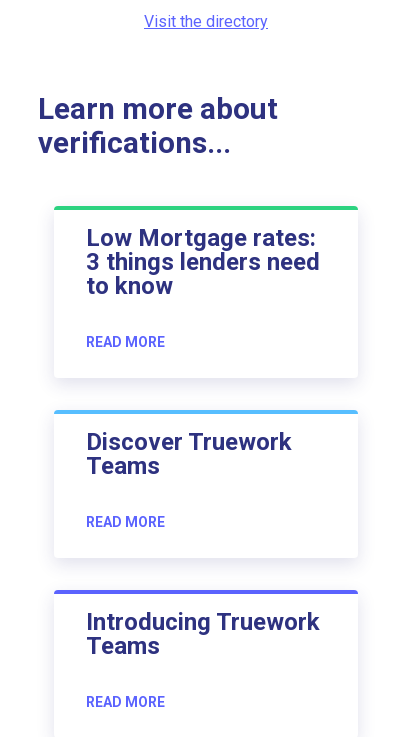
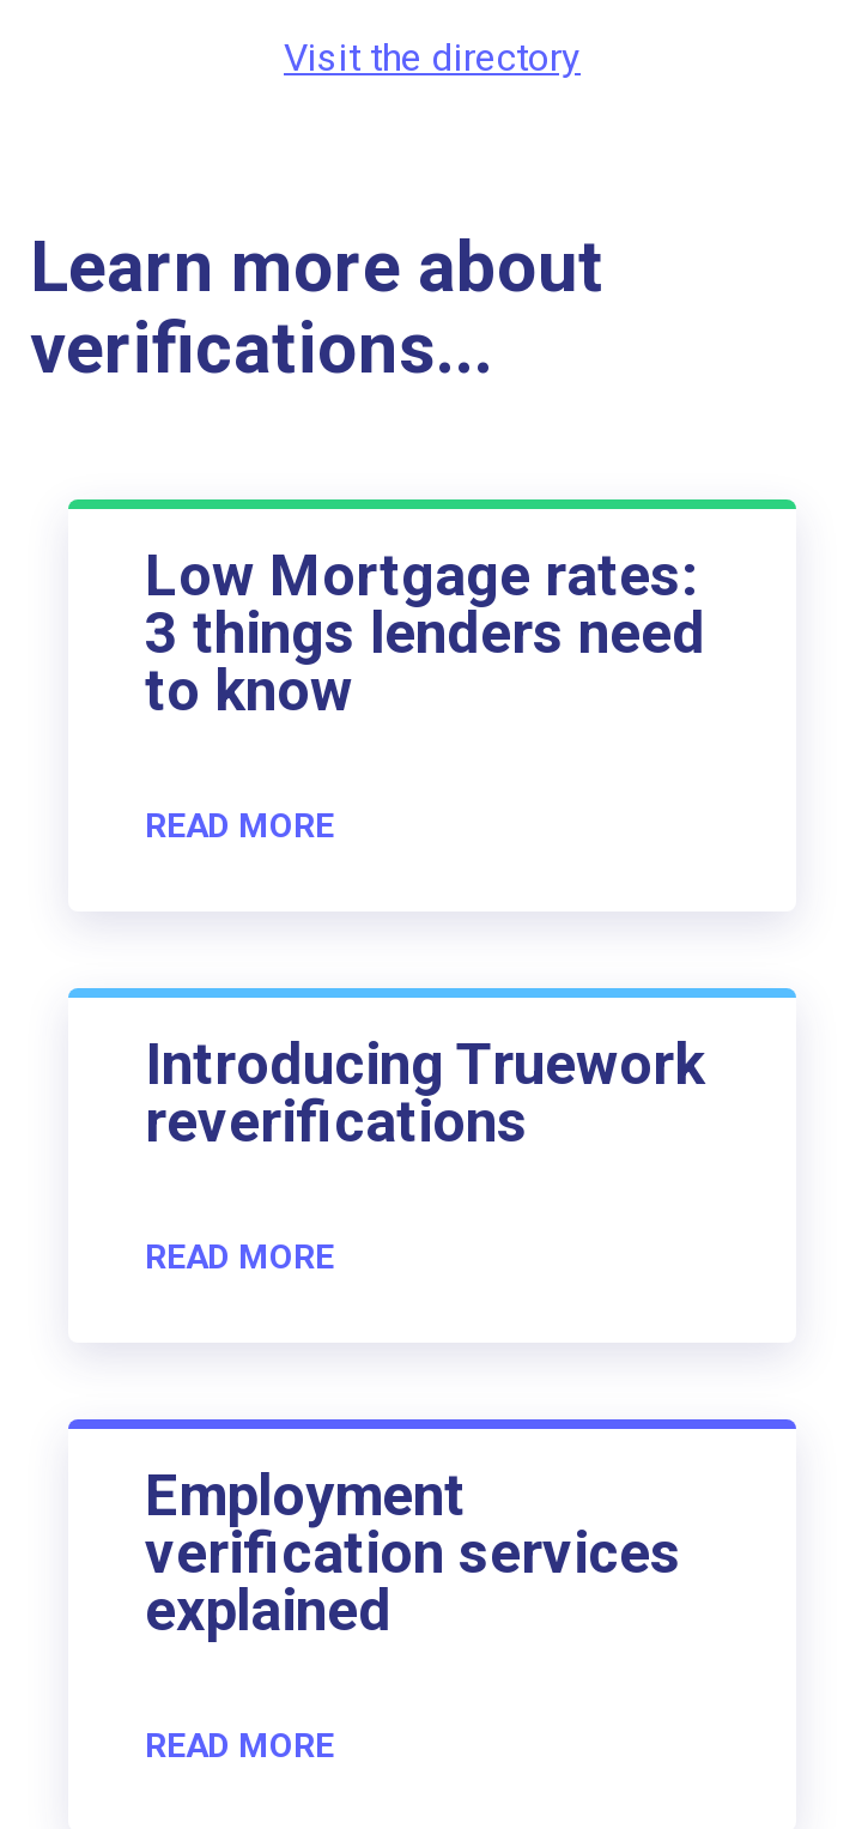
[86,428,292,480] Discover Truework | Teams -> [145,1089,528,1156] reverifications
moved [86,608,320,636] -> [145,1031,705,1098]: Introducing Truework
[86,632,160,660] Teams -> [145,1462,681,1644] Employment | verification services | explained

